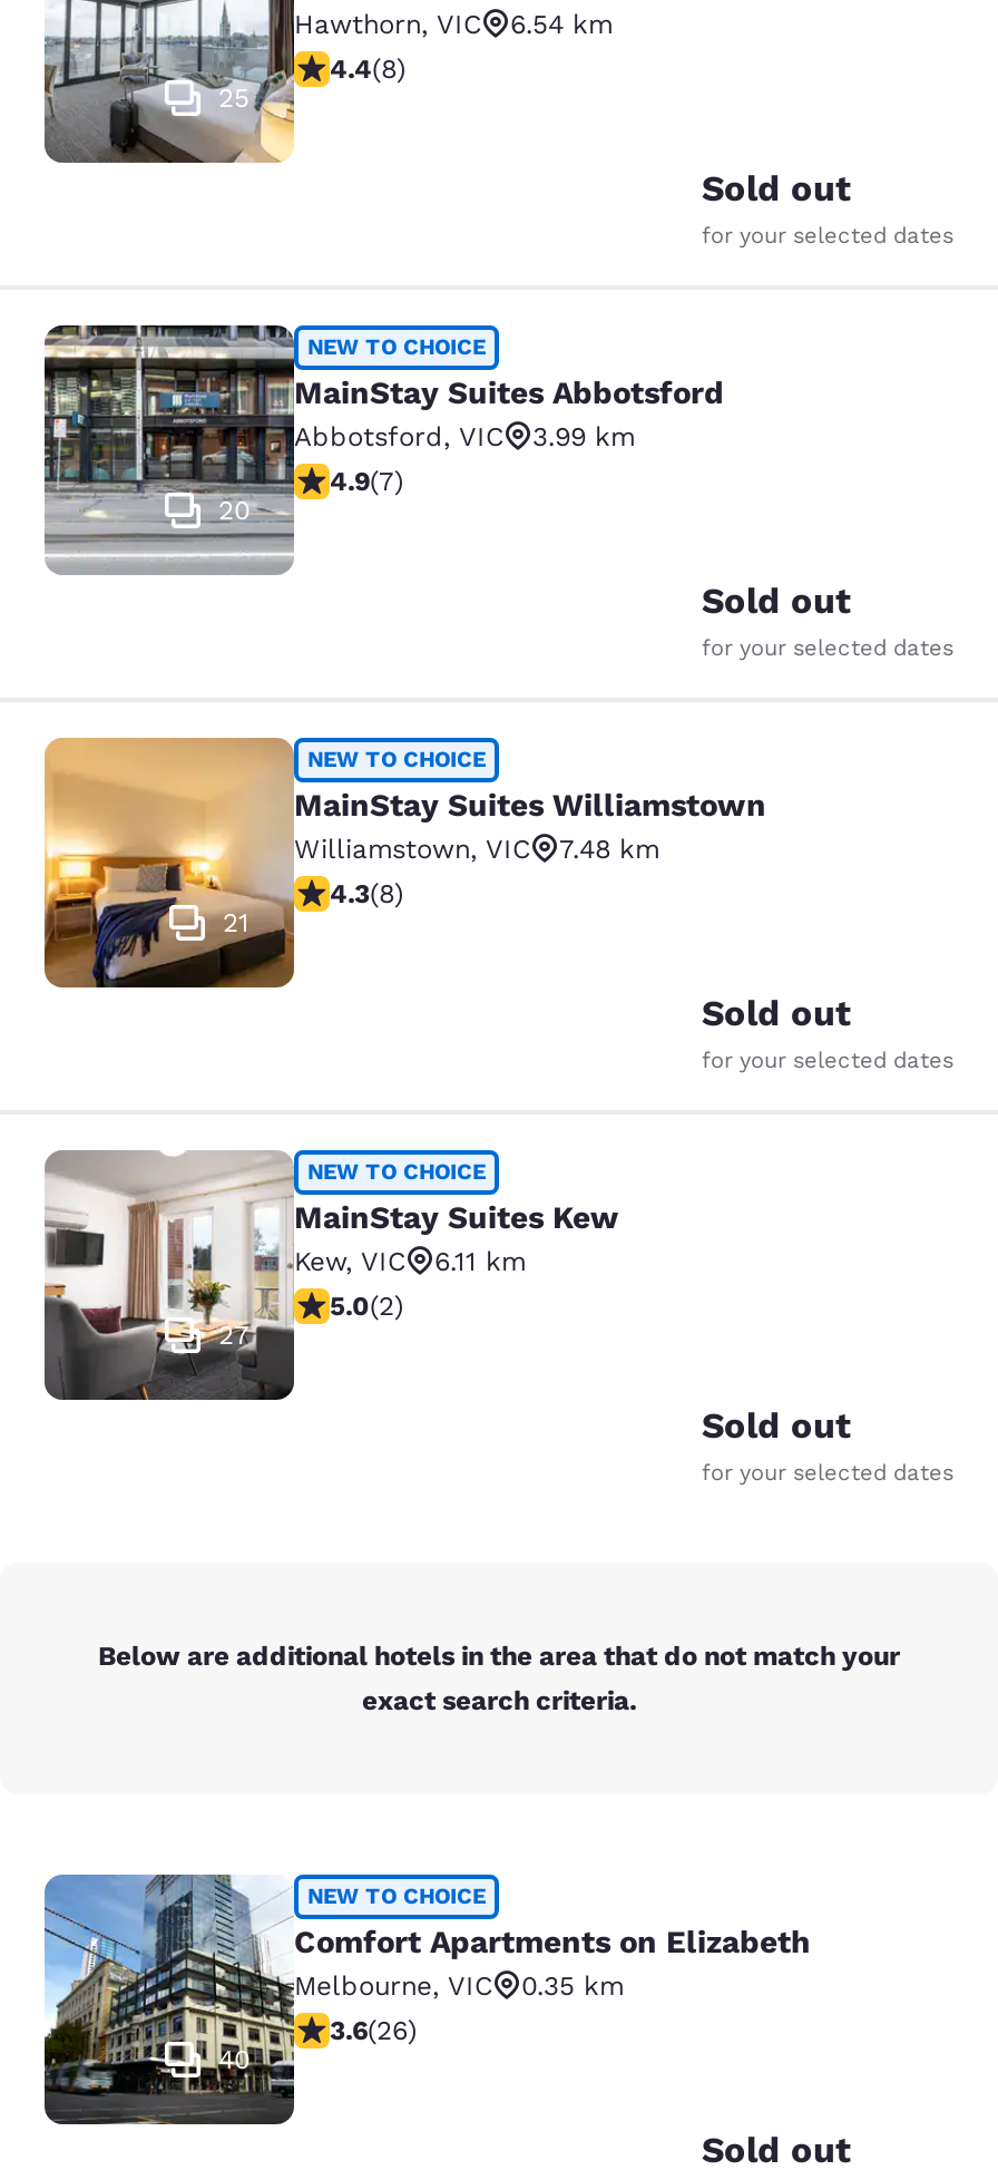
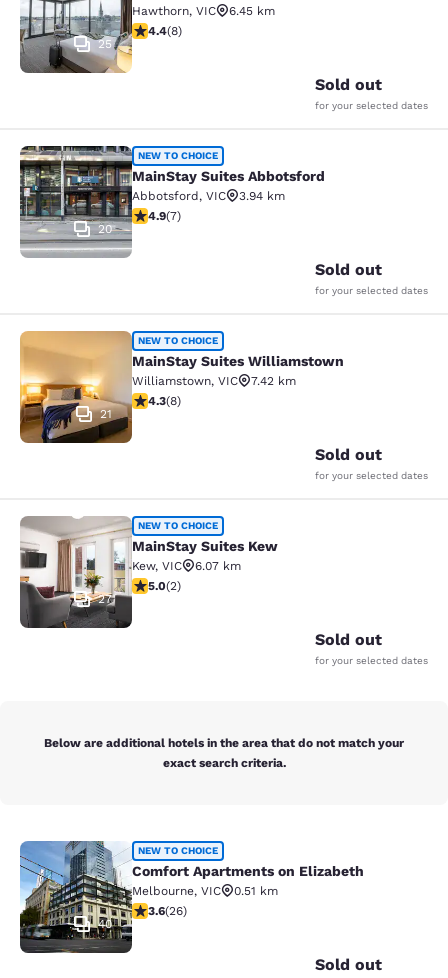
[294,9,613,40] Hawthorn, VIC 6.54 km -> [132,4,275,18] Hawthorn, VIC 6.45 km
[294,421,635,452] Abbotsford, VIC 3.99 km -> [132,189,285,203] Abbotsford, VIC 3.94 km
[294,834,659,865] Williamstown, VIC 7.48 km -> [132,374,296,388] Williamstown, VIC 7.42 km
[294,1246,526,1277] Kew, VIC 6.11 km -> [132,559,241,573] Kew, VIC 6.07 km
[294,1970,624,2002] Melbourne, VIC 0.35 km -> [132,884,278,898] Melbourne, VIC 0.51 km

